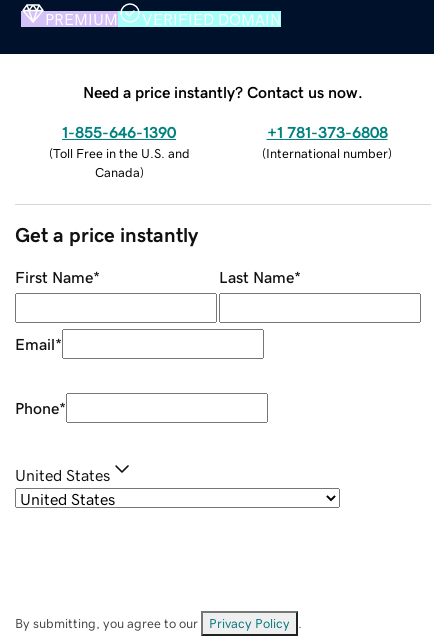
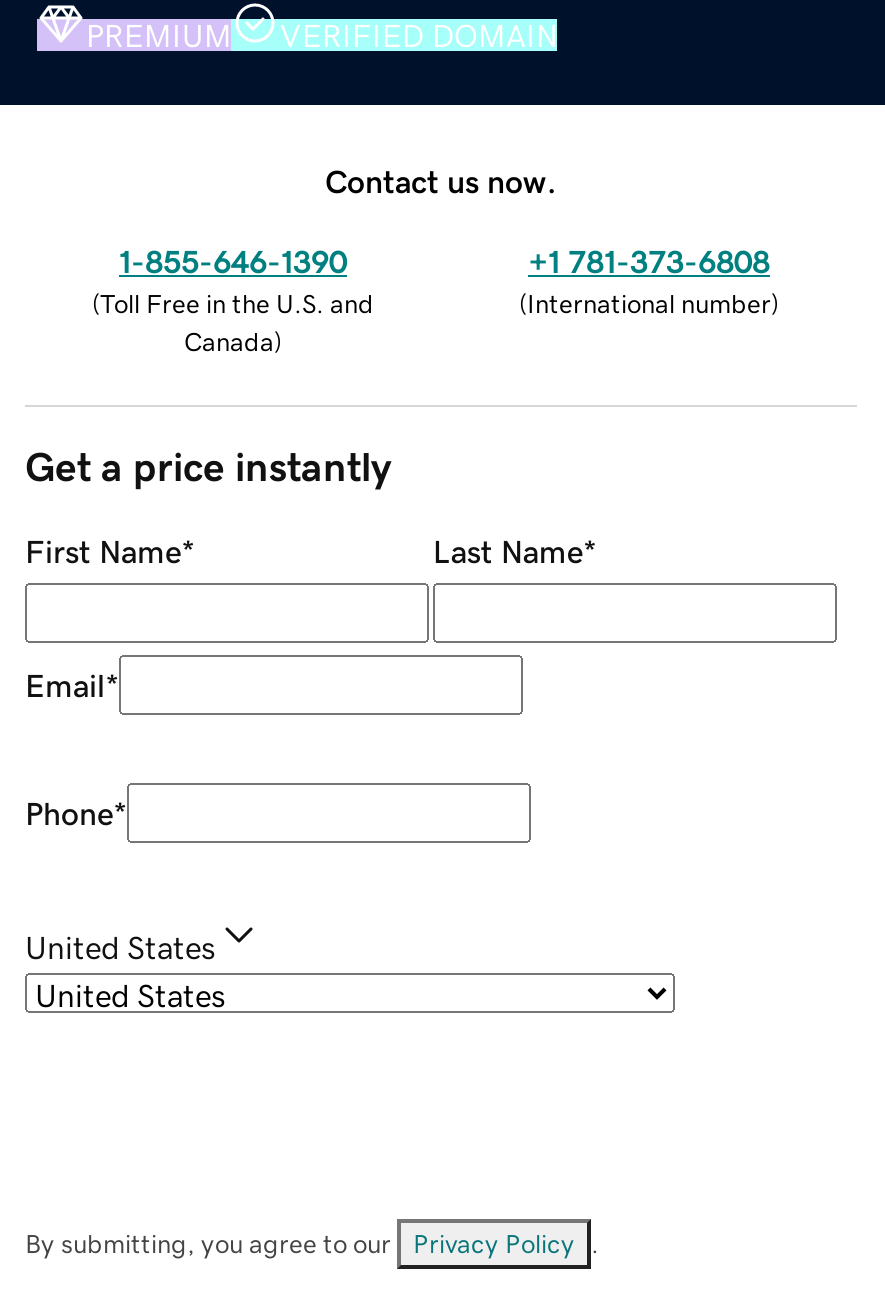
[83,84,363,100] Need a price instantly? Contact us now. -> [325,164,557,196] Contact us now.

